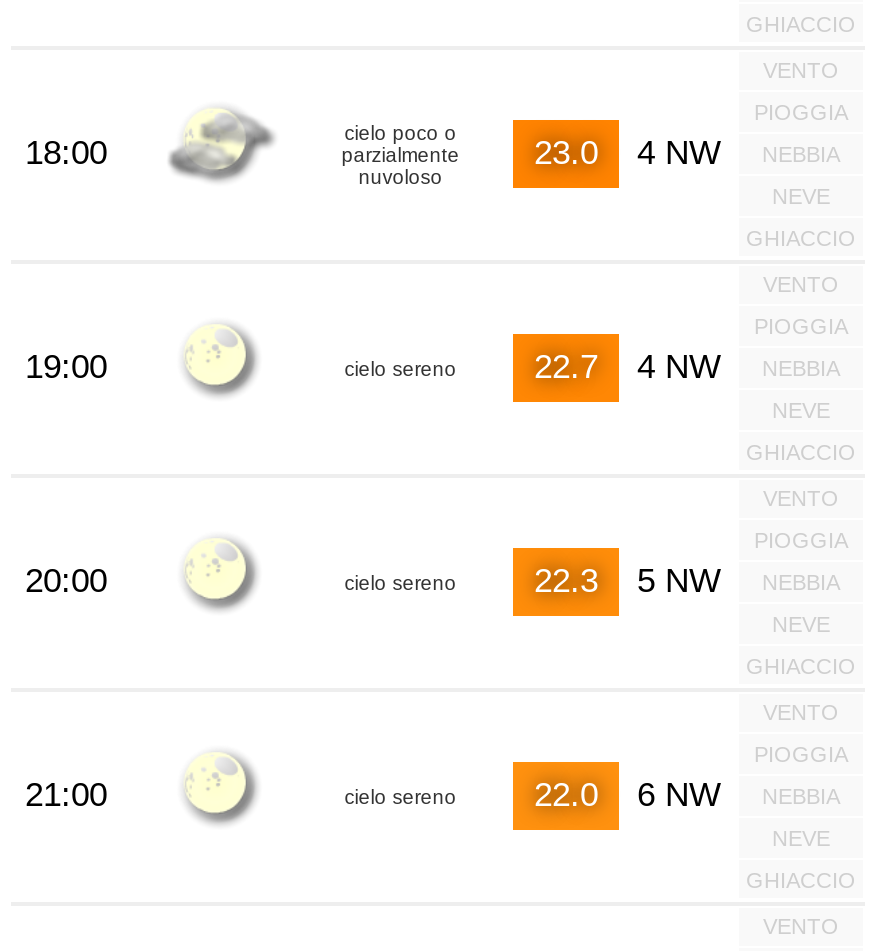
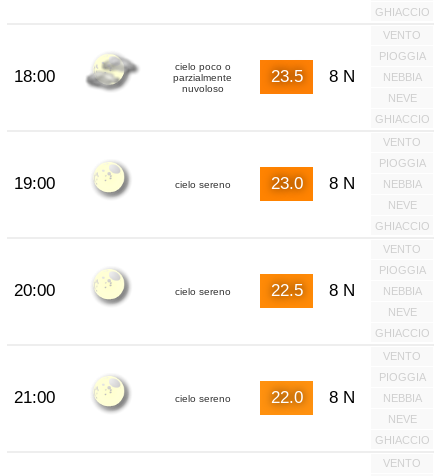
[534,133,721,171] 23.0 | 4 NW -> [270,66,355,85] 23.5 | 8 N
[534,347,721,385] 22.7 | 4 NW -> [270,173,355,192] 23.0 | 8 N
[534,561,721,599] 22.3 | 5 NW -> [270,280,355,299] 22.5 | 8 N
[637,775,721,813] 6 NW -> [329,387,355,406] 8 N

